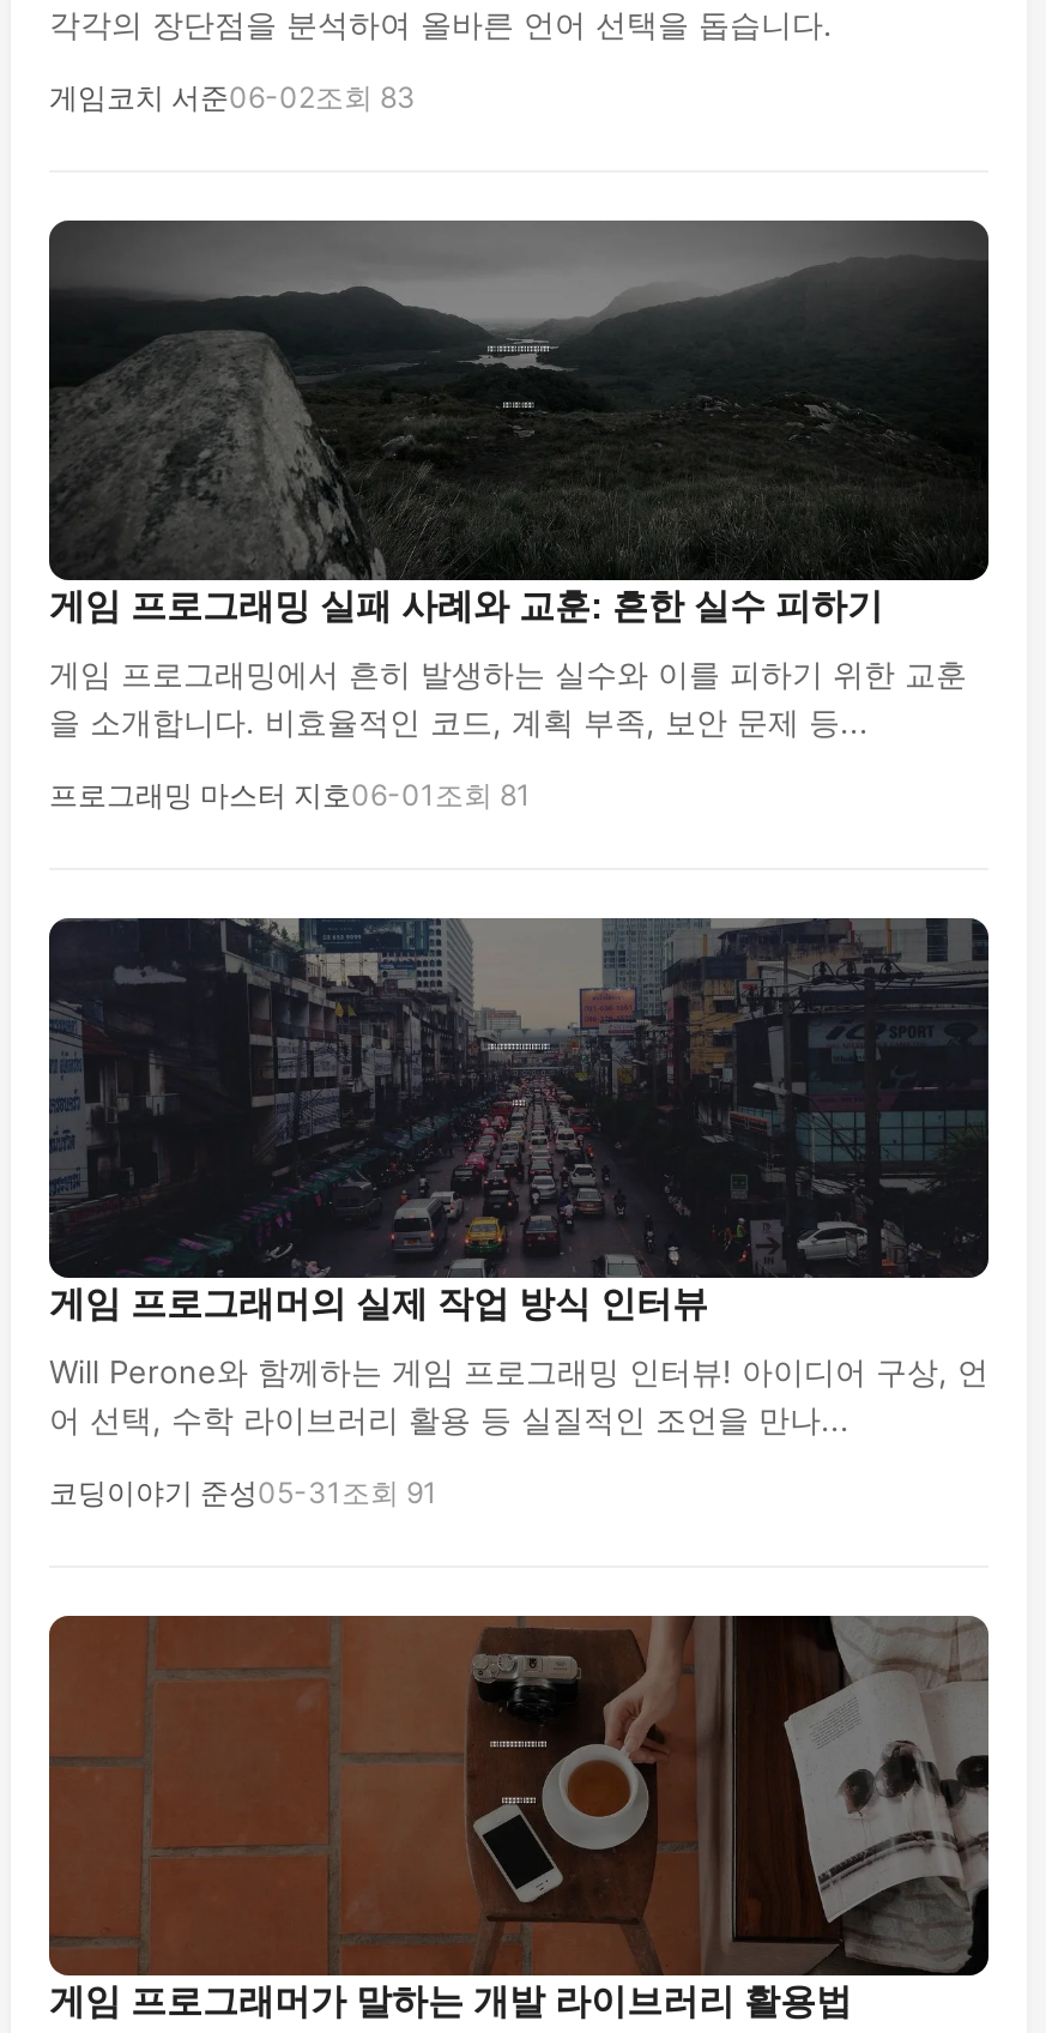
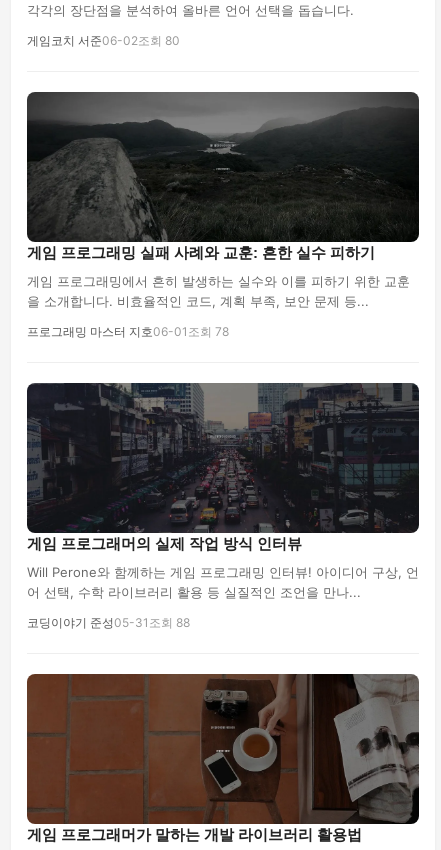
[49,79,416,115] 게임코치 서준06-02조회 83 -> [27,33,180,48] 게임코치 서준06-02조회 80
[49,777,531,813] 프로그래밍 마스터 지호06-01 조회 81 -> [27,324,229,339] 프로그래밍 마스터 지호06-01 조회 78
[49,1474,437,1510] 코딩이야기 준성05-31 조회 91 -> [27,615,190,630] 코딩이야기 준성05-31 조회 88

